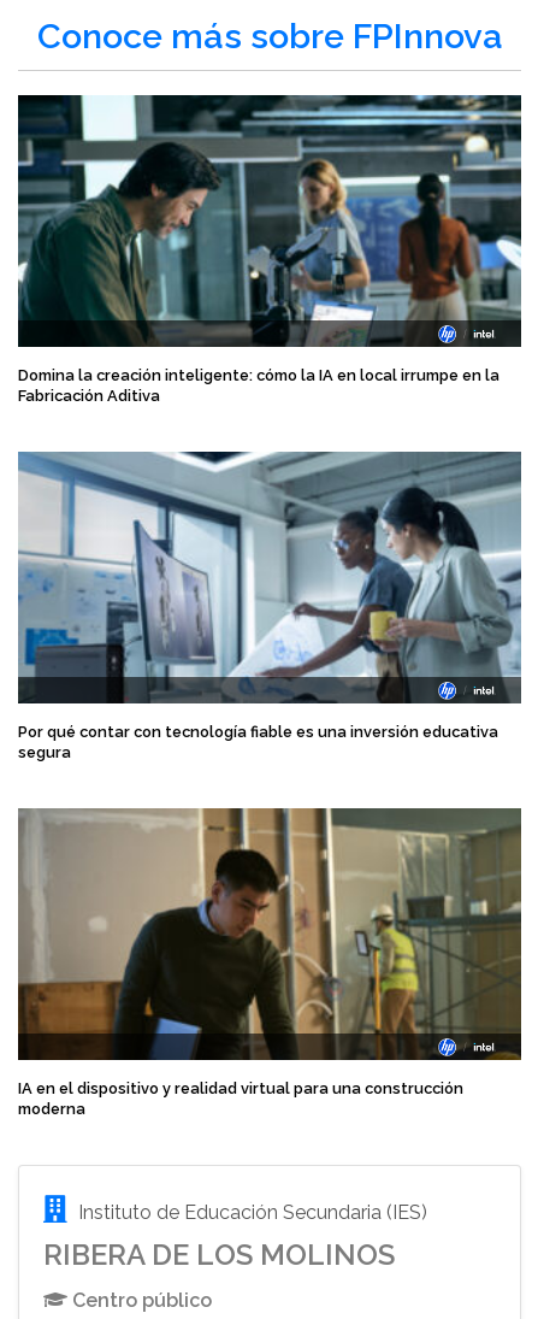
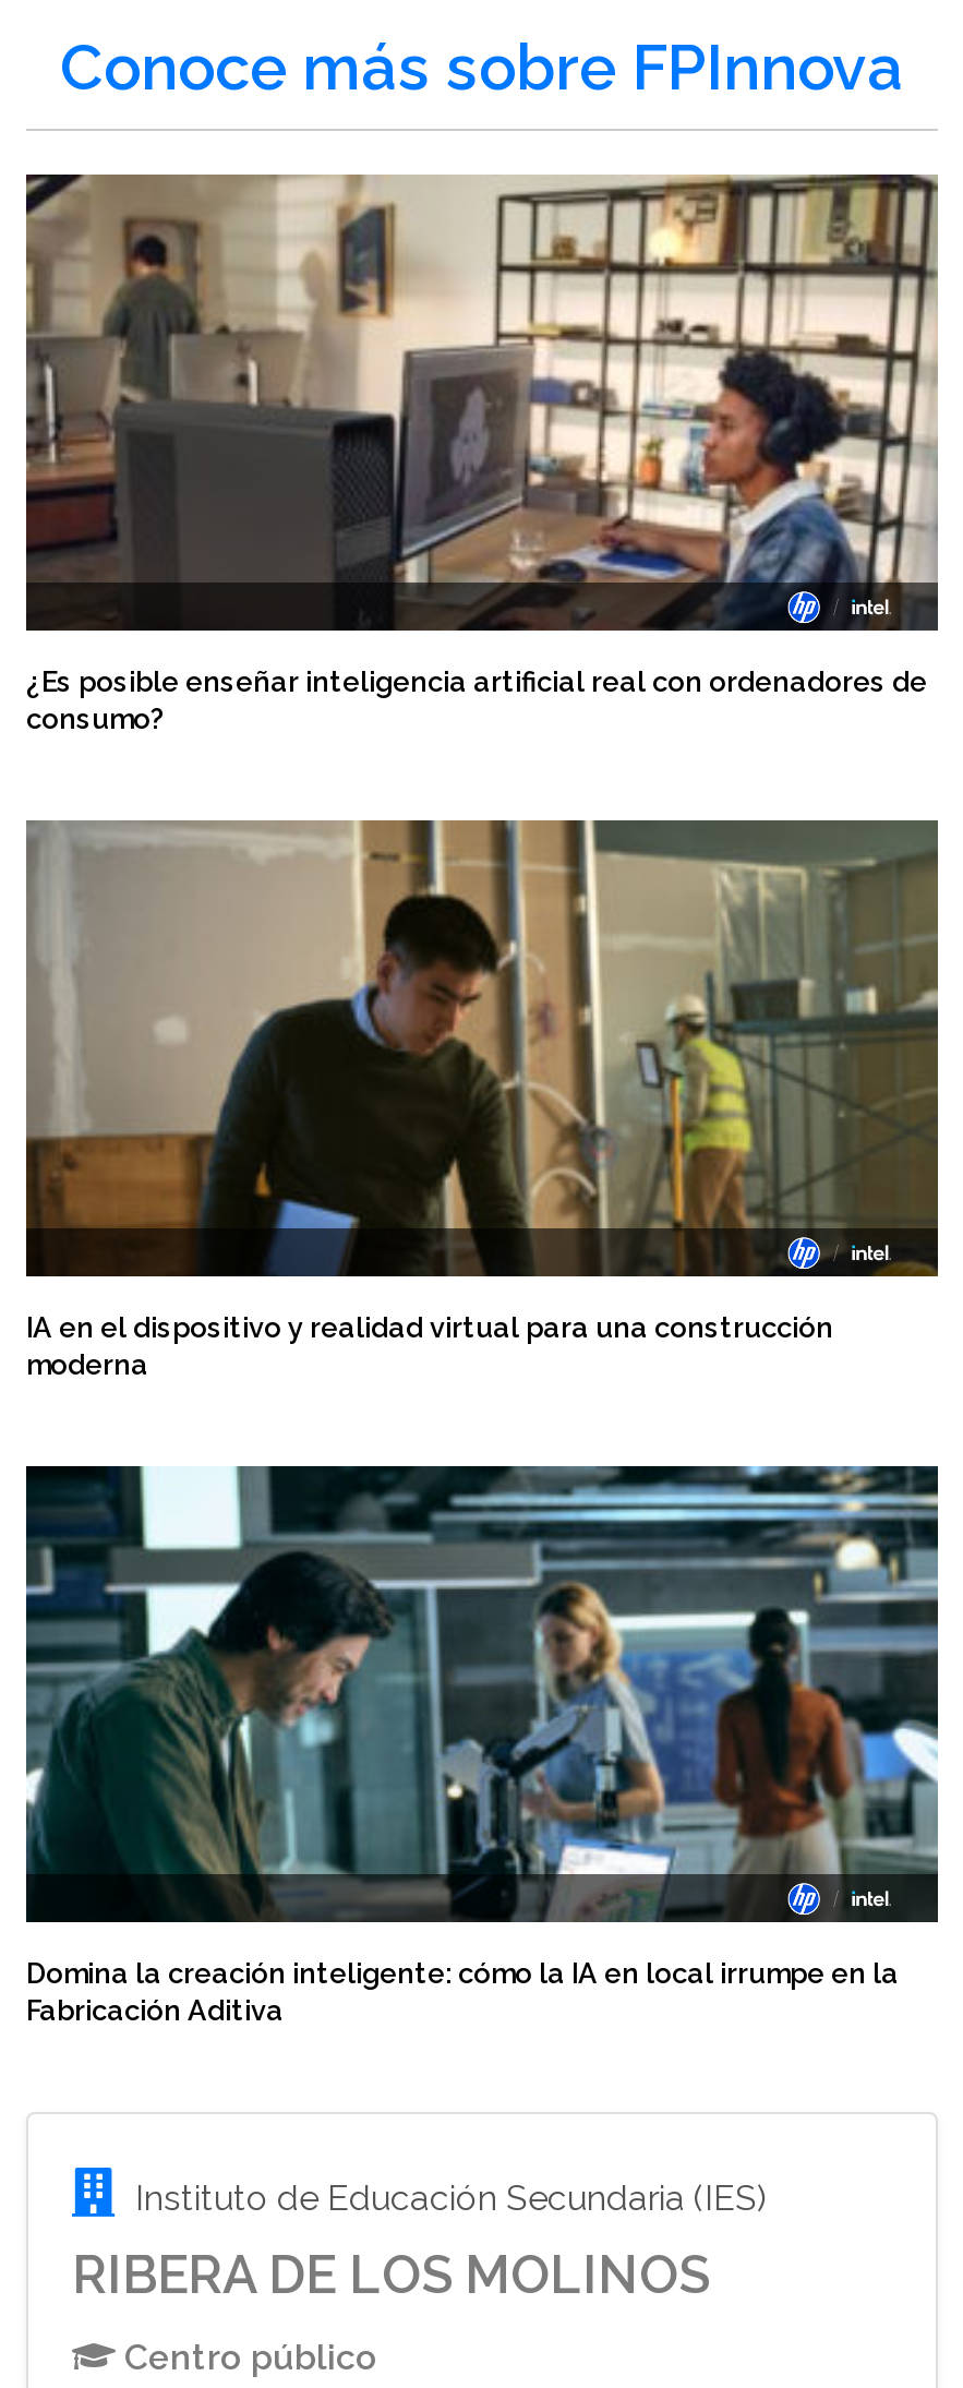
none -> [24,172,940,735] [image] | ¿Es posible enseñar inteligencia artificial real con ordenadores de | consumo?
moved [16,93,524,405] -> [22,1462,942,2027]: [image] | Domina la creación inteligente: cómo la IA en local irrumpe en la | Fabricación Aditiva
[18,451,521,761] [image] | Por qué contar con tecnología fiable es una inversión educativa | segura -> none
moved [17,807,522,1118] -> [24,818,940,1381]: [image] | IA en el dispositivo y realidad virtual para una construcción | moderna

